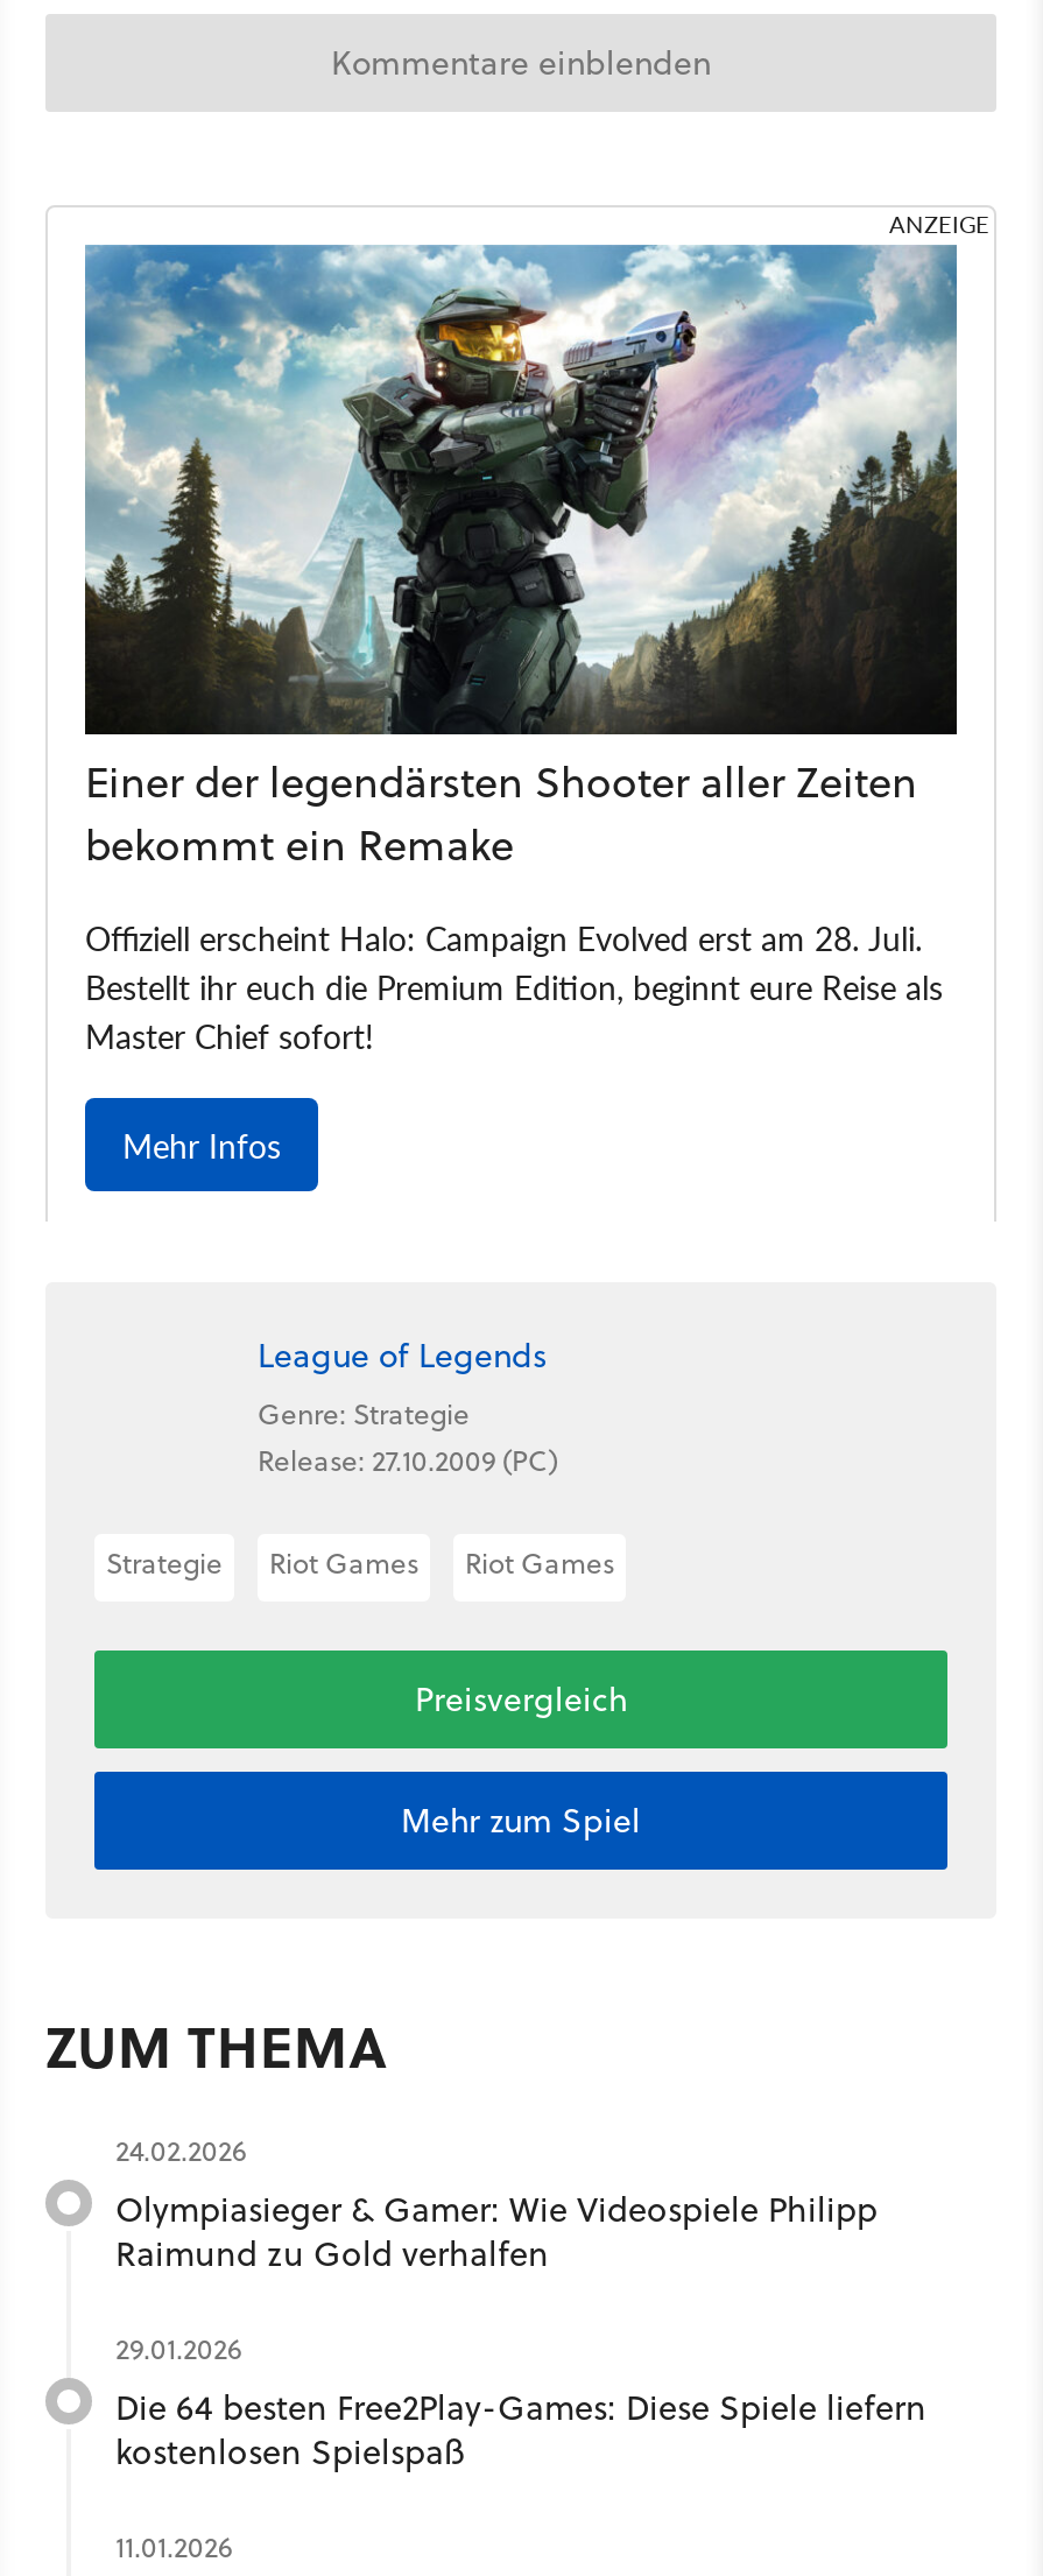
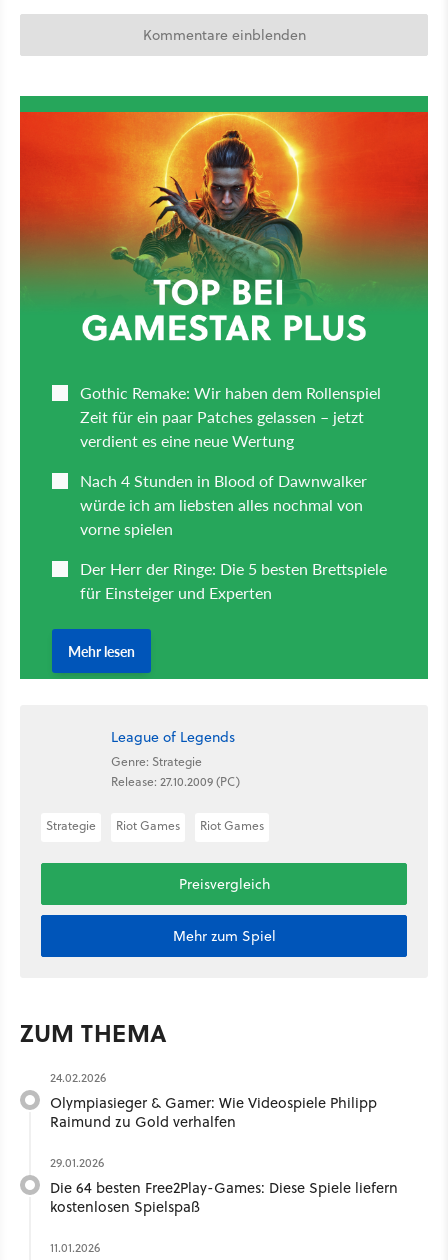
[45,205,996,1222] [image] -> [19,95,429,680] [image]

